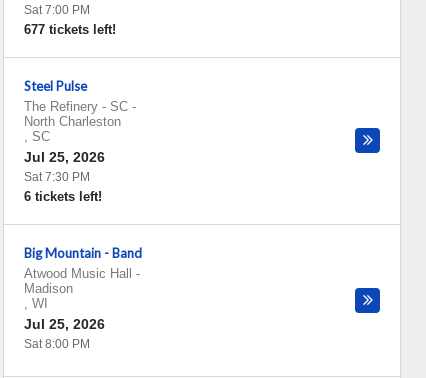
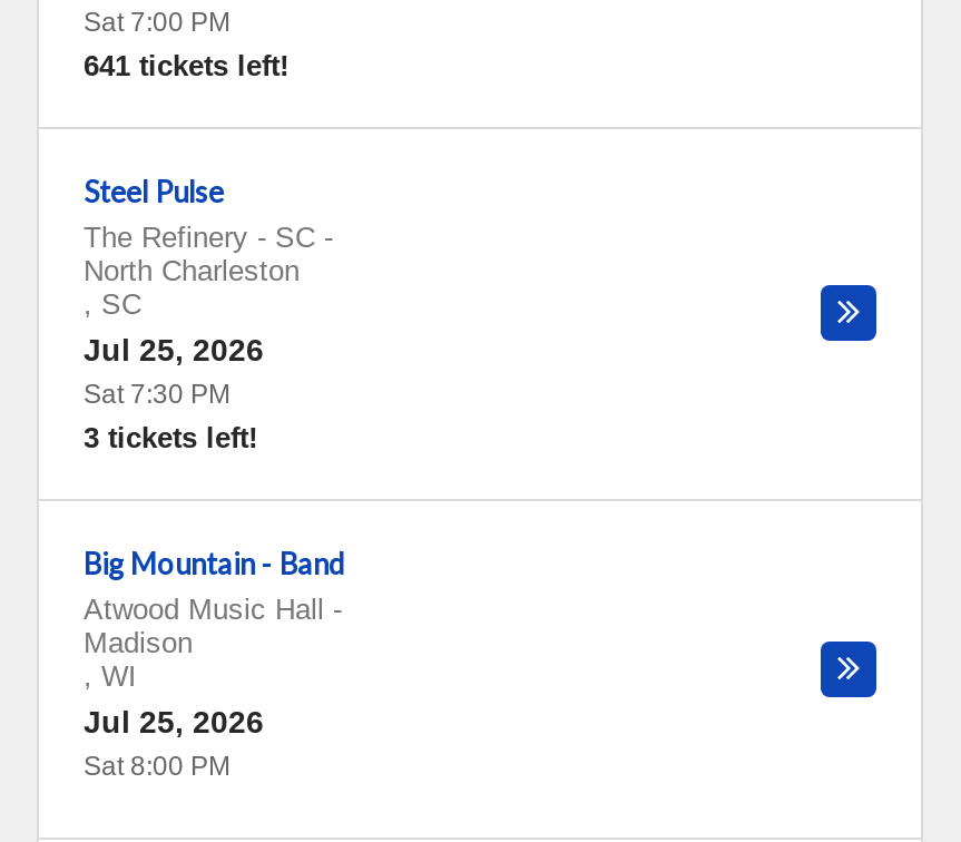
[24,22,116,37] 677 tickets left! -> [84,49,288,82] 641 tickets left!
[24,189,102,204] 6 tickets left! -> [84,421,257,454] 3 tickets left!

